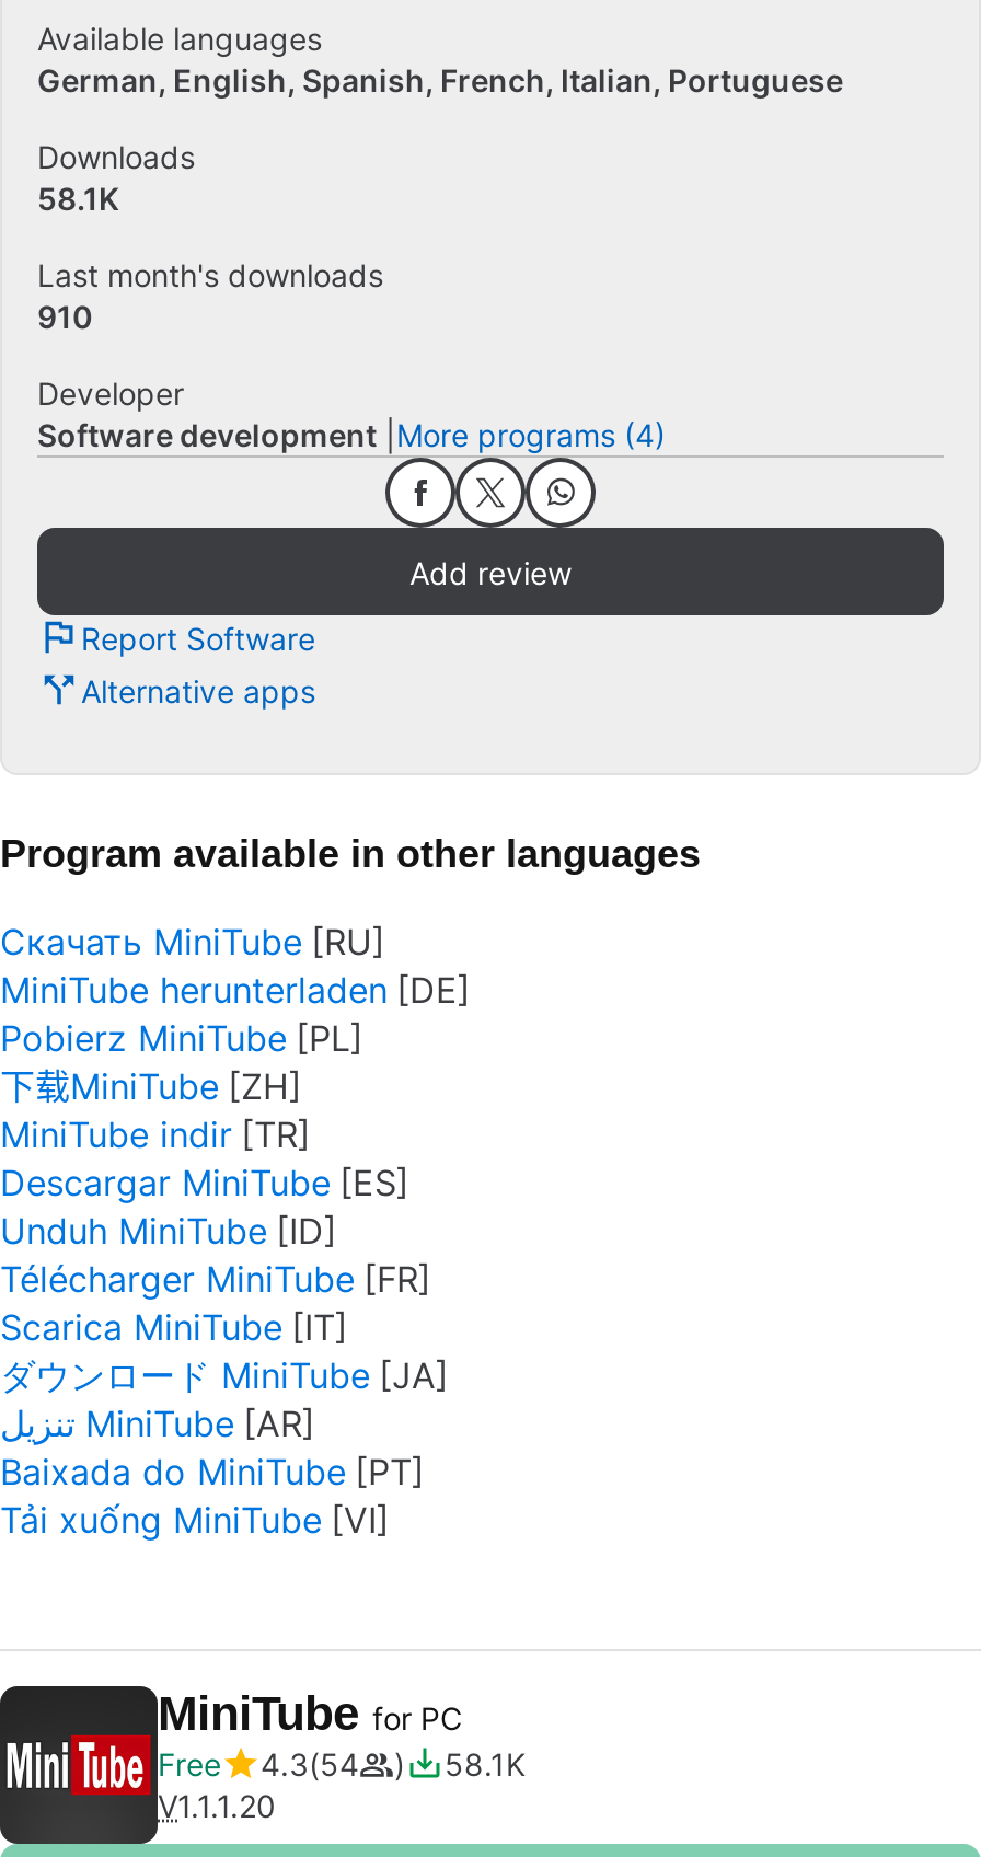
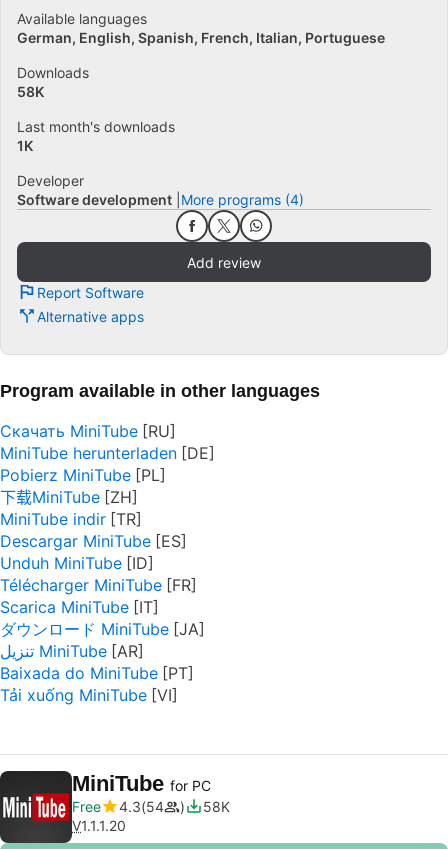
[37,180,118,217] 58.1K -> [17,83,44,100] 58K
[37,298,92,335] 910 -> [17,137,33,154] 1K
[445,1745,526,1783] 58.1K -> [203,798,230,815] 58K

